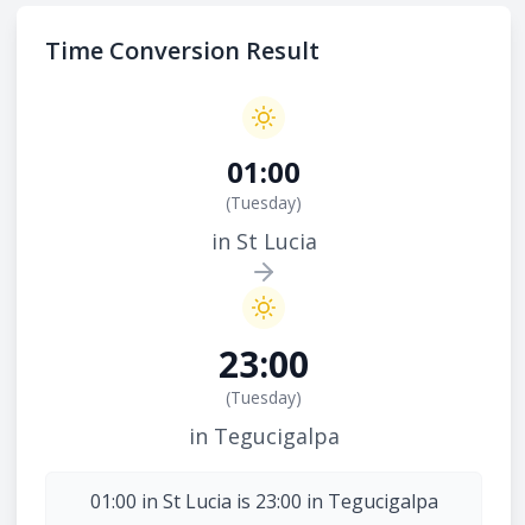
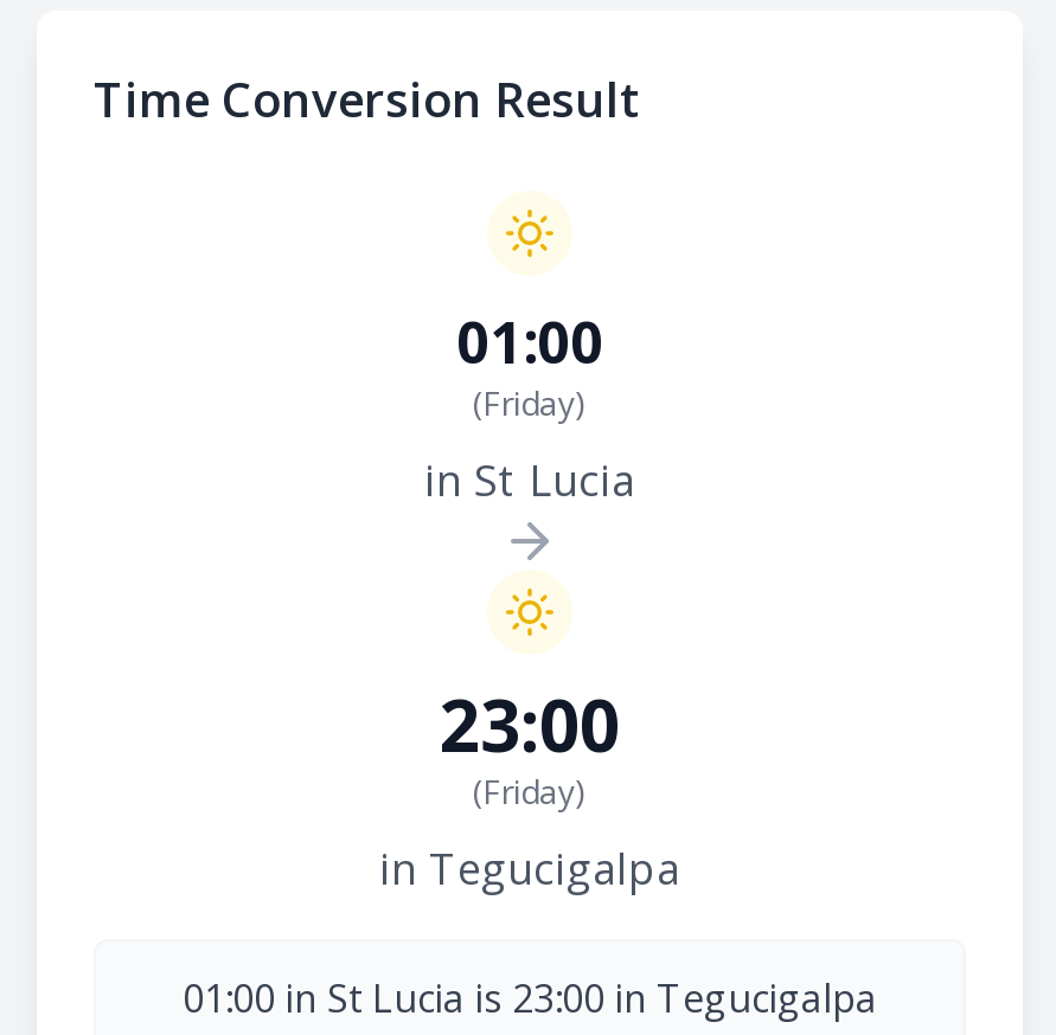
[226,191,302,214] (Tuesday) -> [473,380,587,425] (Friday)
[226,386,302,409] (Tuesday) -> [473,769,587,814] (Friday)

